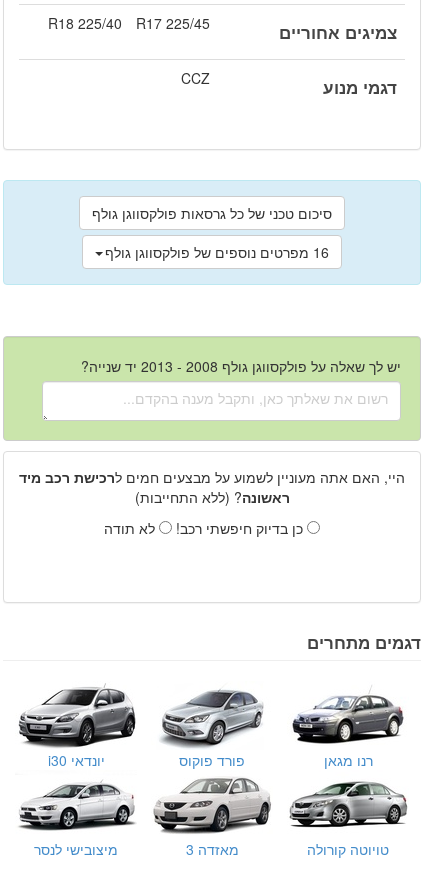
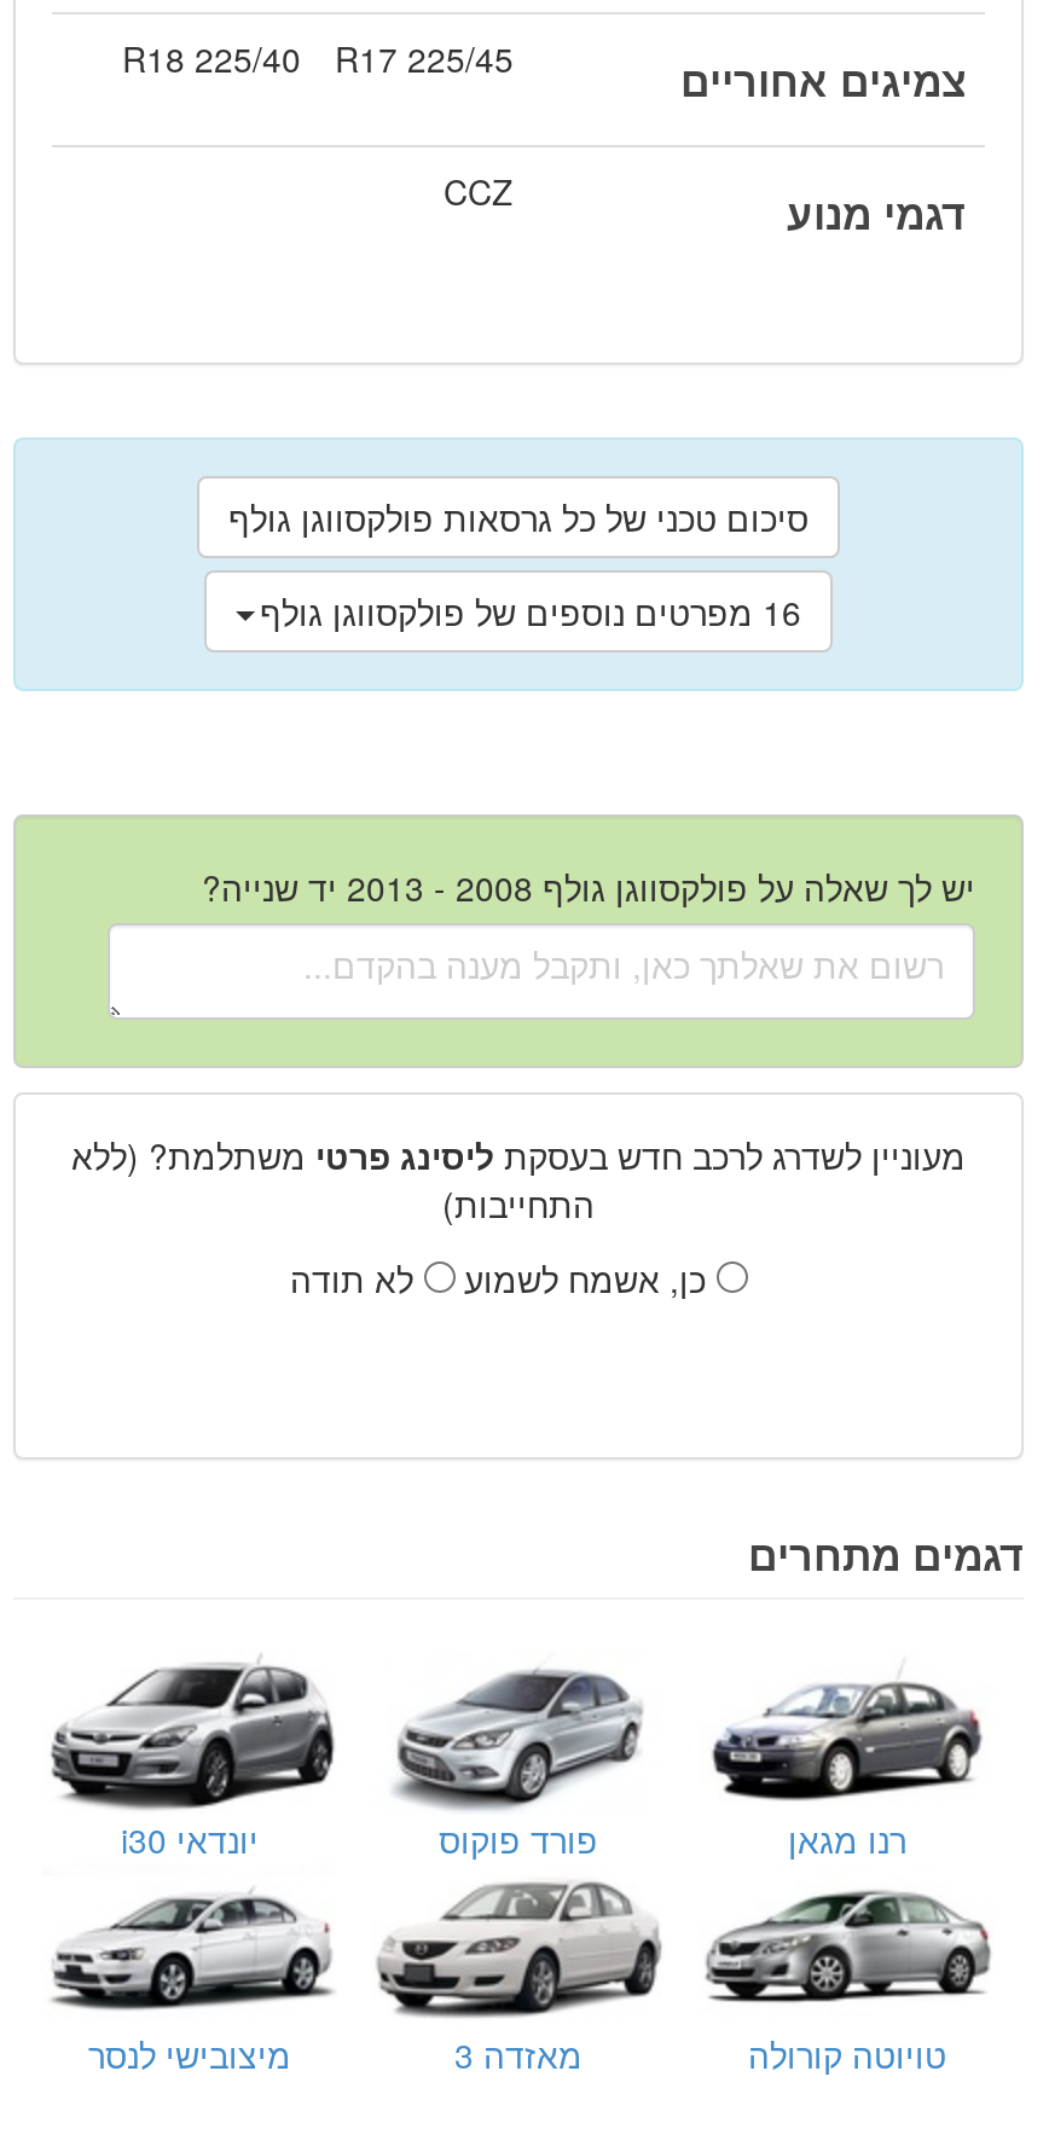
[19,467,405,507] היי, האם אתה מעוניין לשמוע על מבצעים חמים לרכישת רכב מיד | ראשונה? (ללא התחייבות) -> [71,1130,966,1227] מעוניין לשדרג לרכב חדש בעסקת ליסינג פרטי משתלמת? (ללא | התחייבות)
[176,518,307,538] כן בדיוק חיפשתי רכב! -> [464,1253,715,1302] כן, אשמח לשמוע

